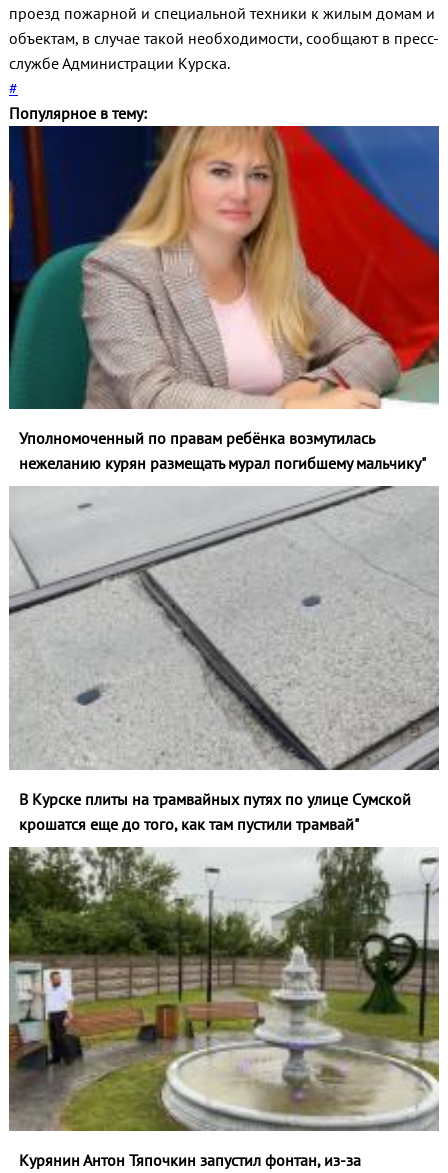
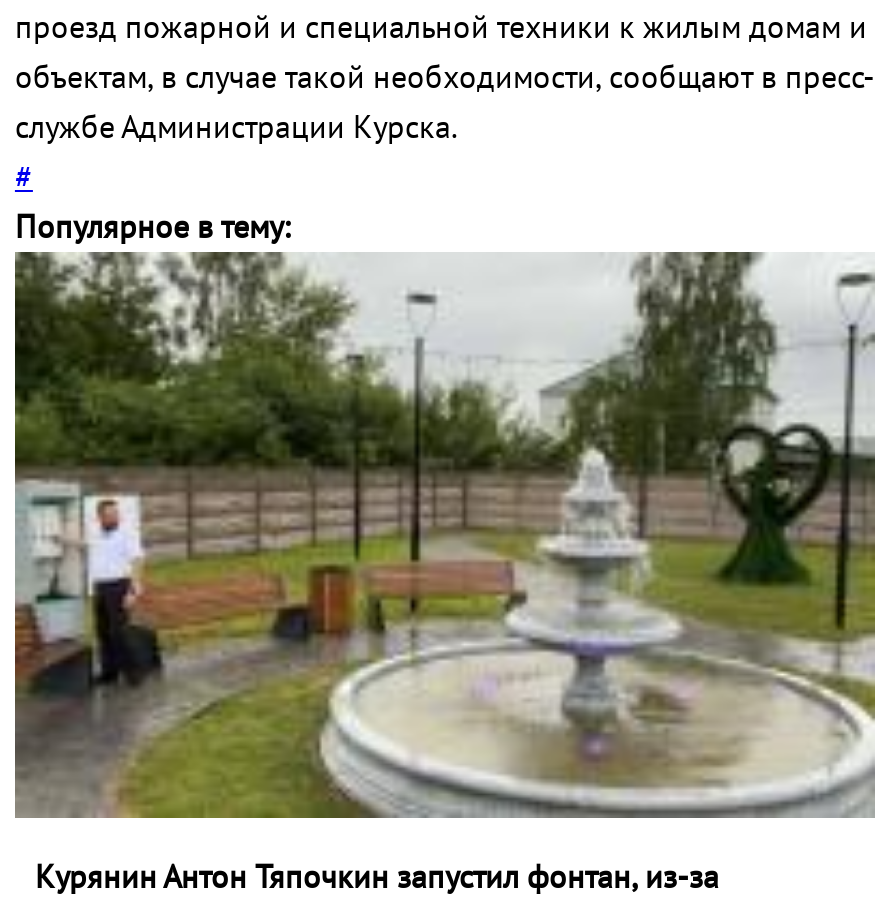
[8,125,440,473] [image] | Уполномоченный по правам ребёнка возмутилась | нежеланию курян размещать мурал погибшему мальчику" -> none
[8,485,440,834] [image] | В Курске плиты на трамвайных путях по улице Сумской | крошатся еще до того, как там пустили трамвай" -> none

